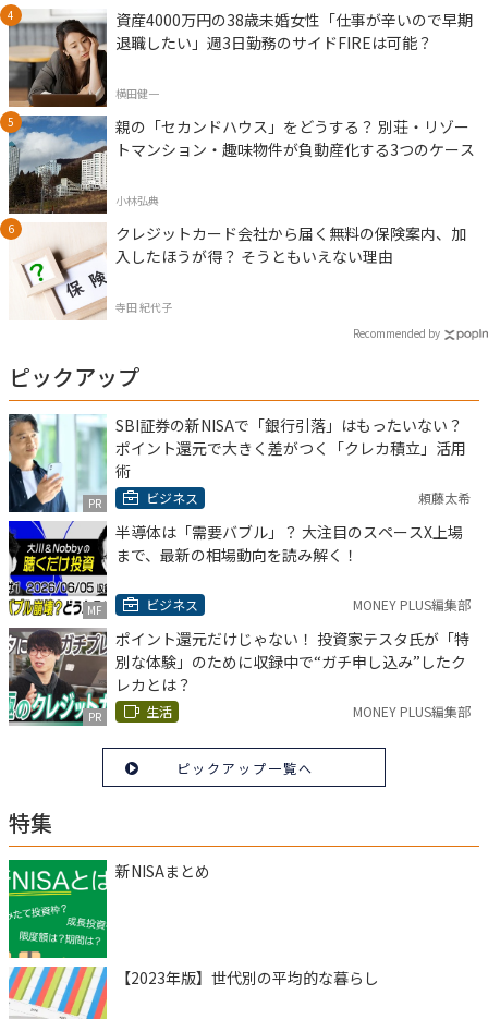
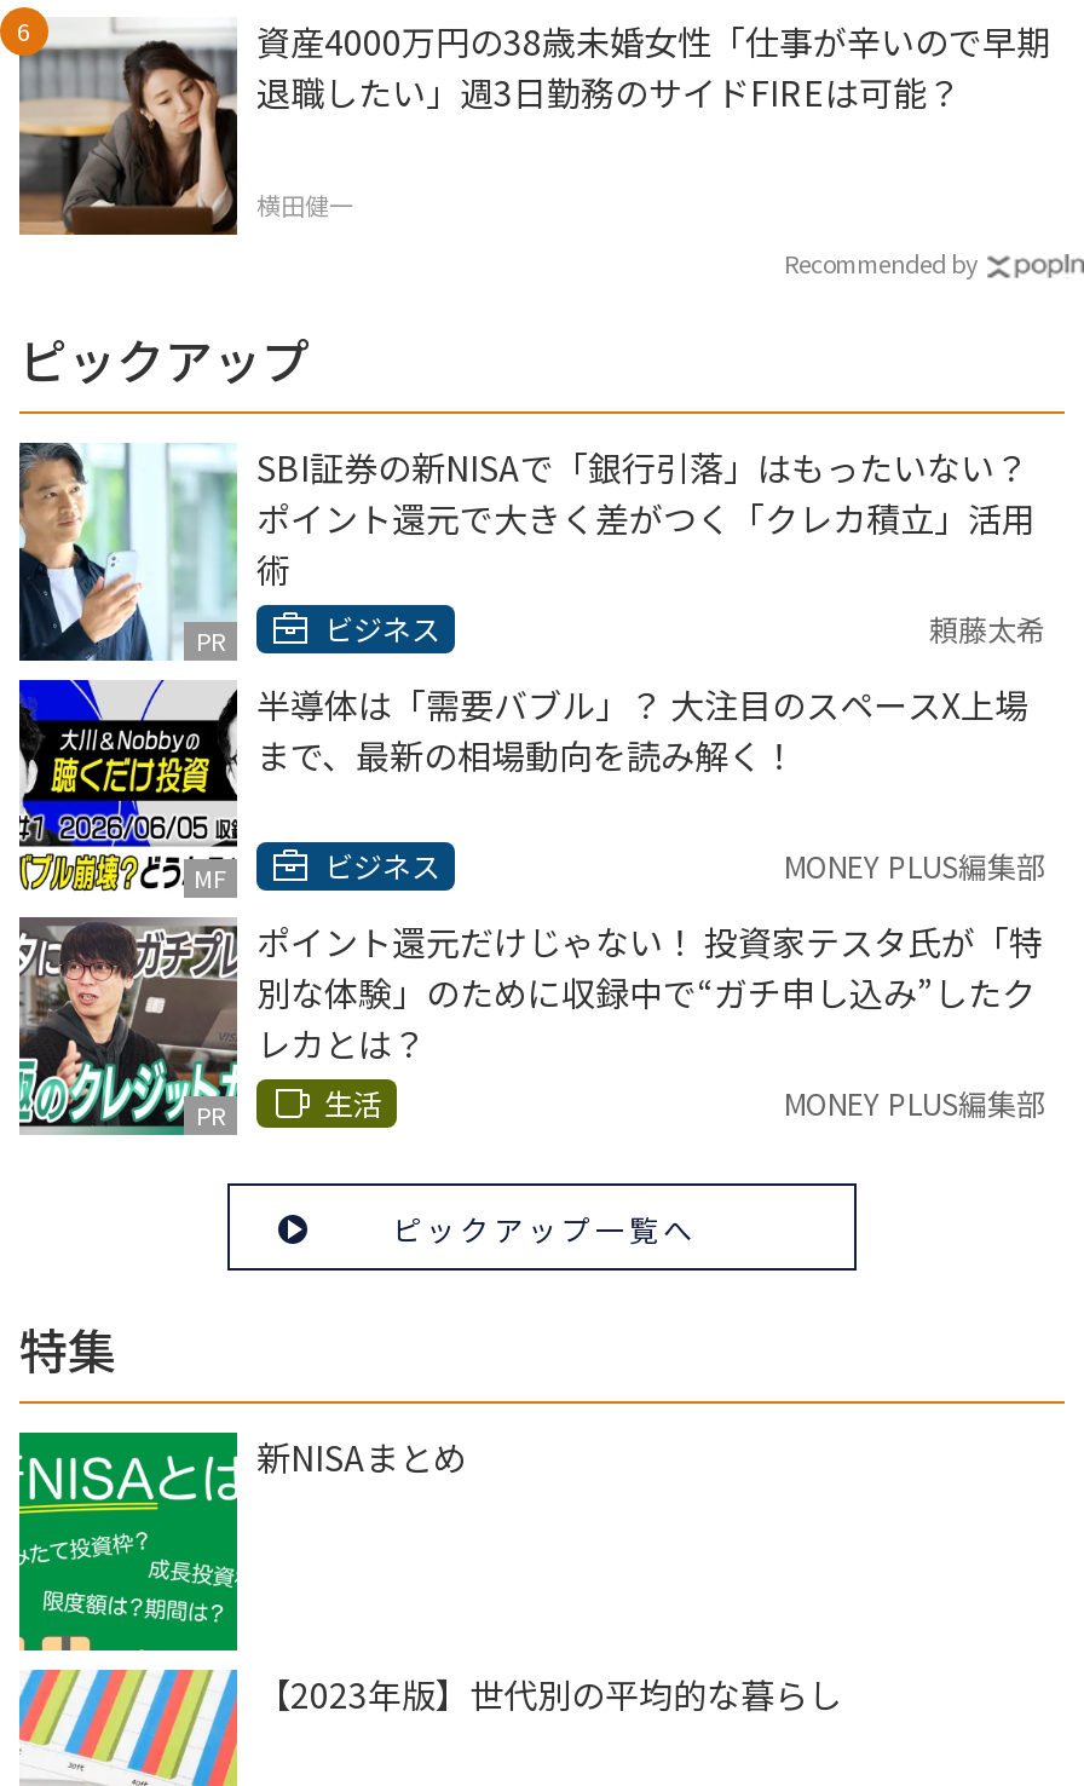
[3,110,475,314] [image] | 親の「セカンドハウス」をどうする？ 別荘・リゾー | トマンション・趣味物件が負動産化する3つのケース | 小林弘典 | クレジットカード会社から届く無料の保険案内、加 | 入したほうが得？ そうともいえない理由 | 寺田 紀代子 -> none
[9,228,106,320] [image] -> none

